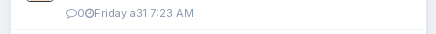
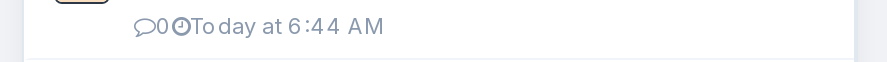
[77,6,194,20] 0 Friday a31 7:23 AM -> [156,12,384,40] 0 Today at 6:44 AM

